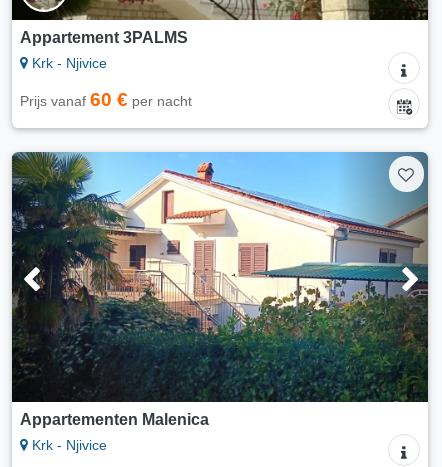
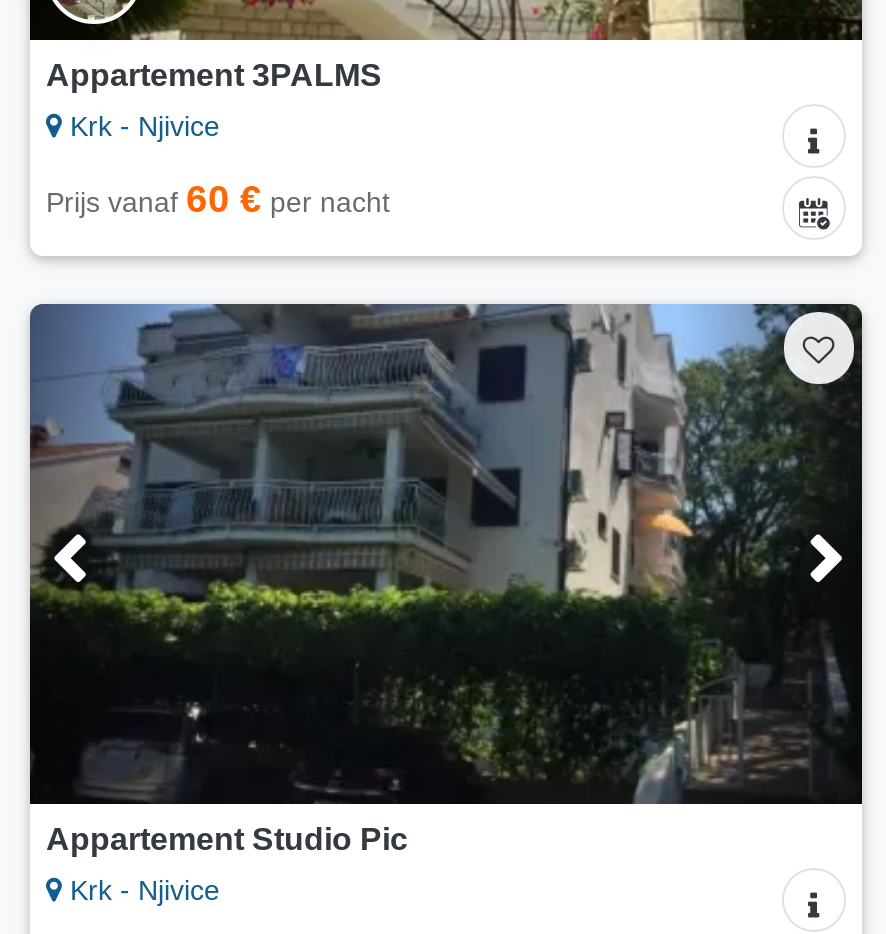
[11,151,429,428] [image] | Appartementen Malenica -> [30,302,864,857] [image] | Appartement Studio Pic

